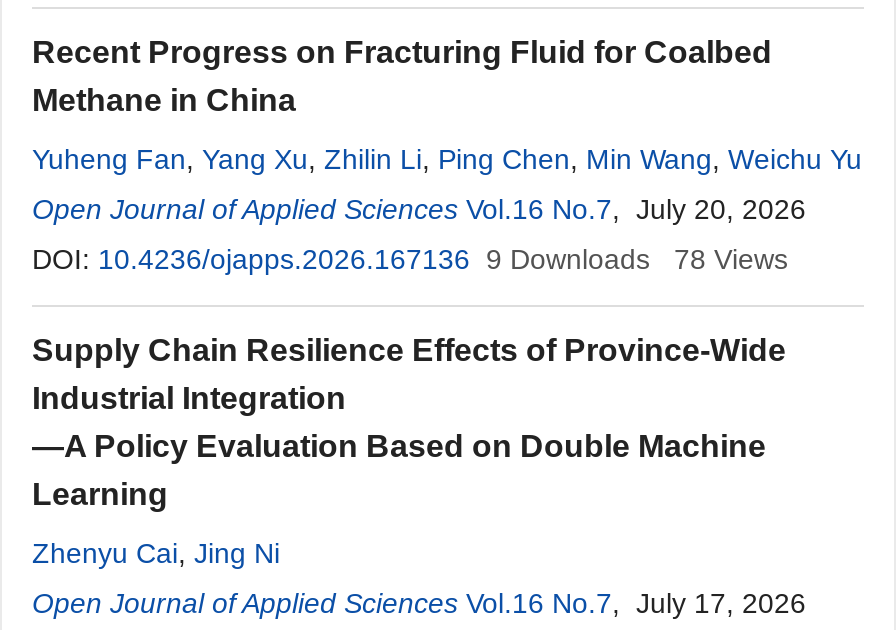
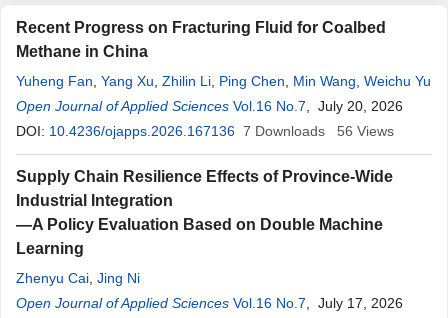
[32,243,650,275] DOI: 10.4236/ojapps.2026.167136 9 Downloads -> [16,123,325,139] DOI: 10.4236/ojapps.2026.167136 7 Downloads
[674,243,788,275] 78 Views -> [337,123,394,139] 56 Views

